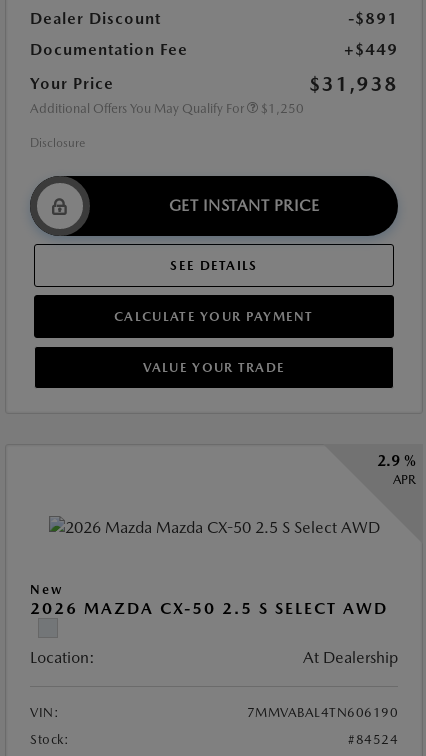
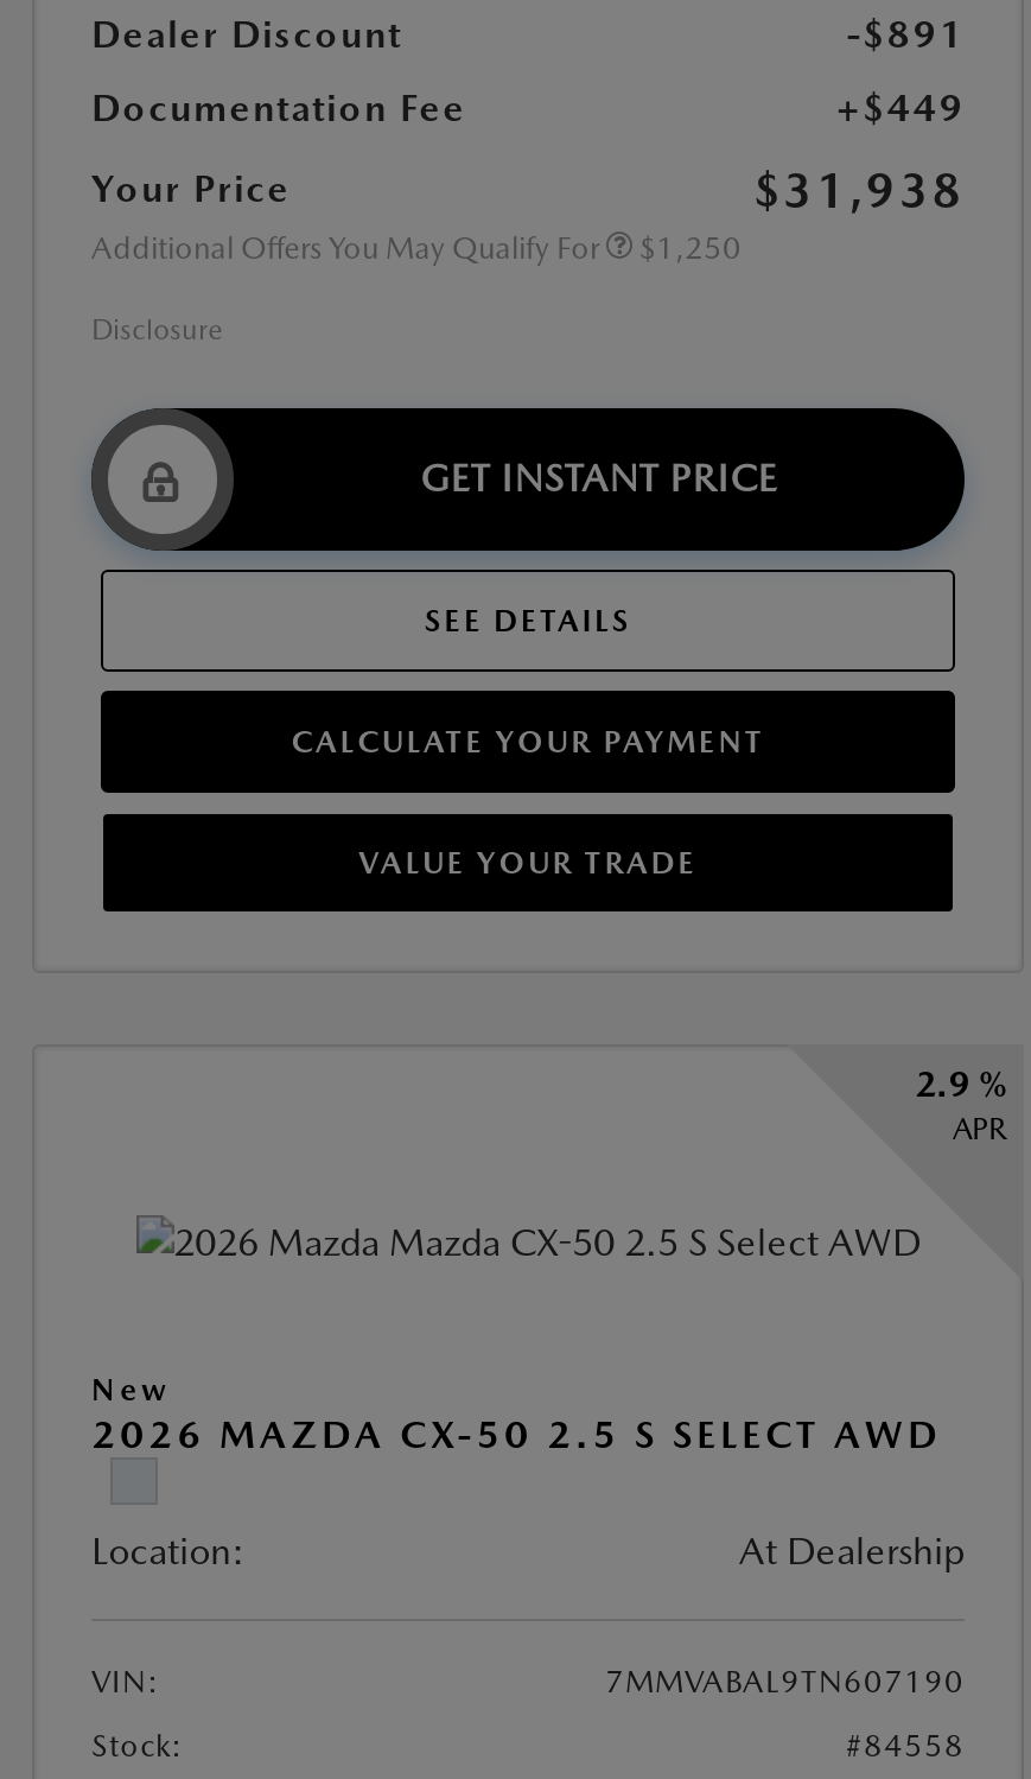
[246,705,398,720] 7MMVABAL4TN606190 -> [605,1665,965,1700] 7MMVABAL9TN607190
[348,732,398,747] #84524 -> [846,1729,965,1765] #84558

